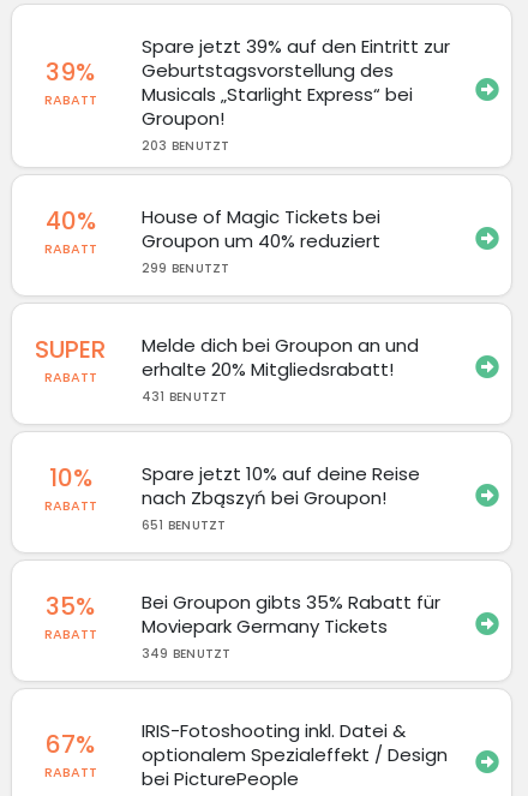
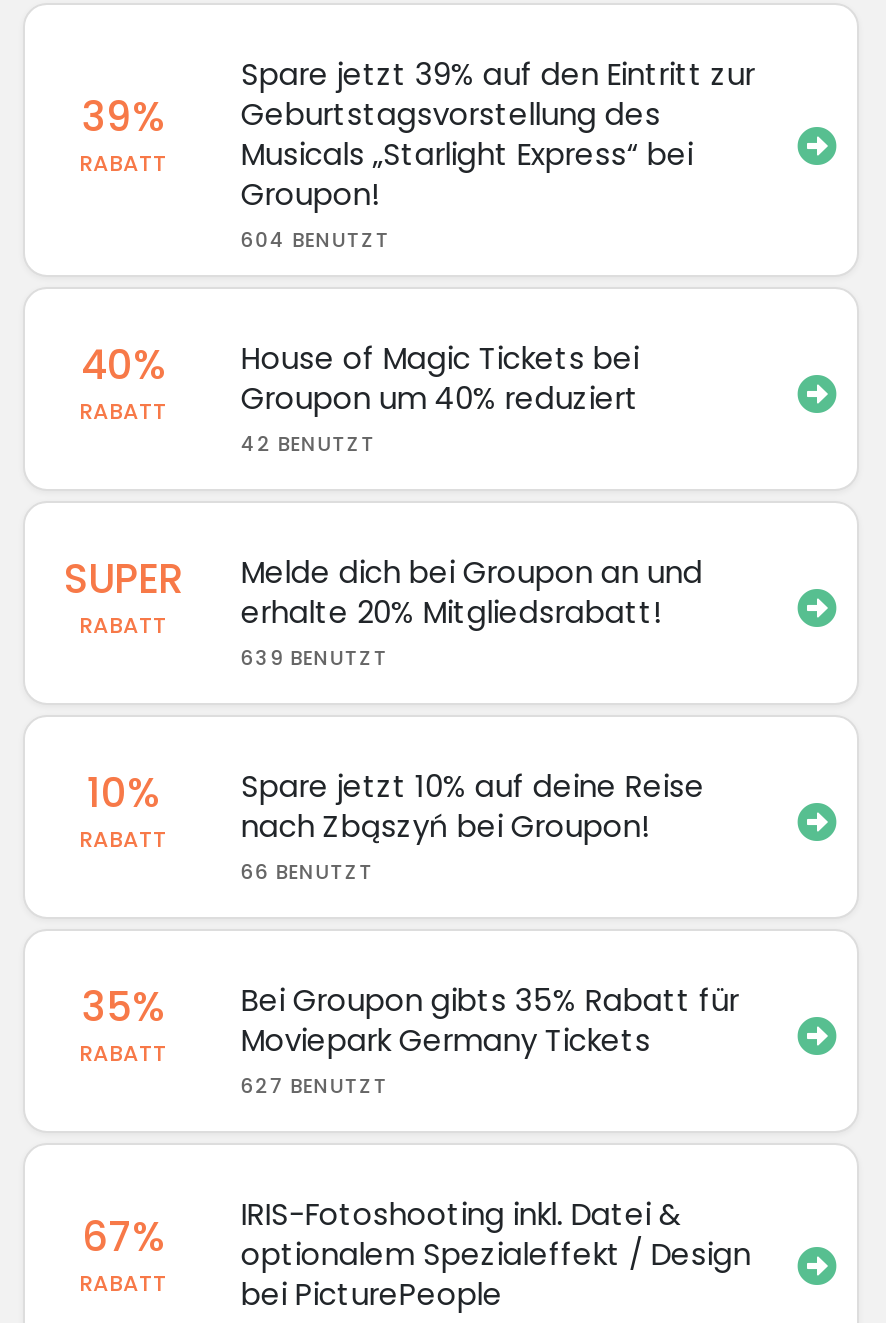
[141,137,230,155] 203 BENUTZT -> [241,225,390,255] 604 BENUTZT
[141,259,230,277] 299 BENUTZT -> [241,429,376,459] 42 BENUTZT
[141,388,228,406] 431 BENUTZT -> [241,643,388,673] 639 BENUTZT
[141,516,226,534] 651 BENUTZT -> [241,857,374,887] 66 BENUTZT
[141,645,231,663] 349 BENUTZT -> [241,1071,388,1101] 627 BENUTZT

